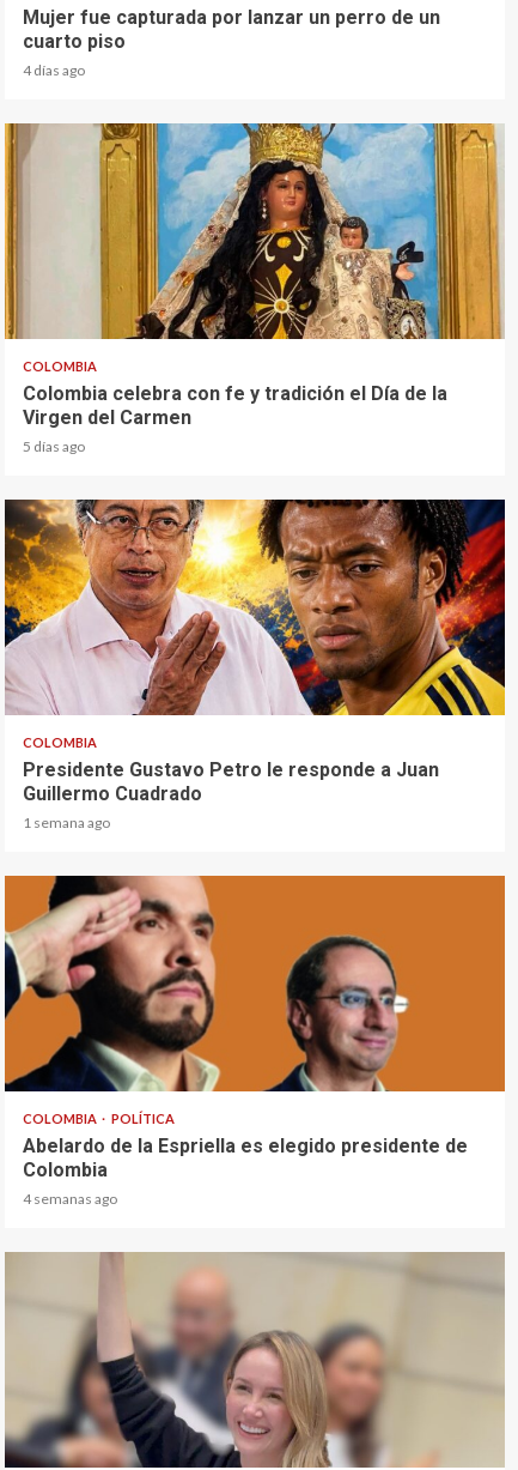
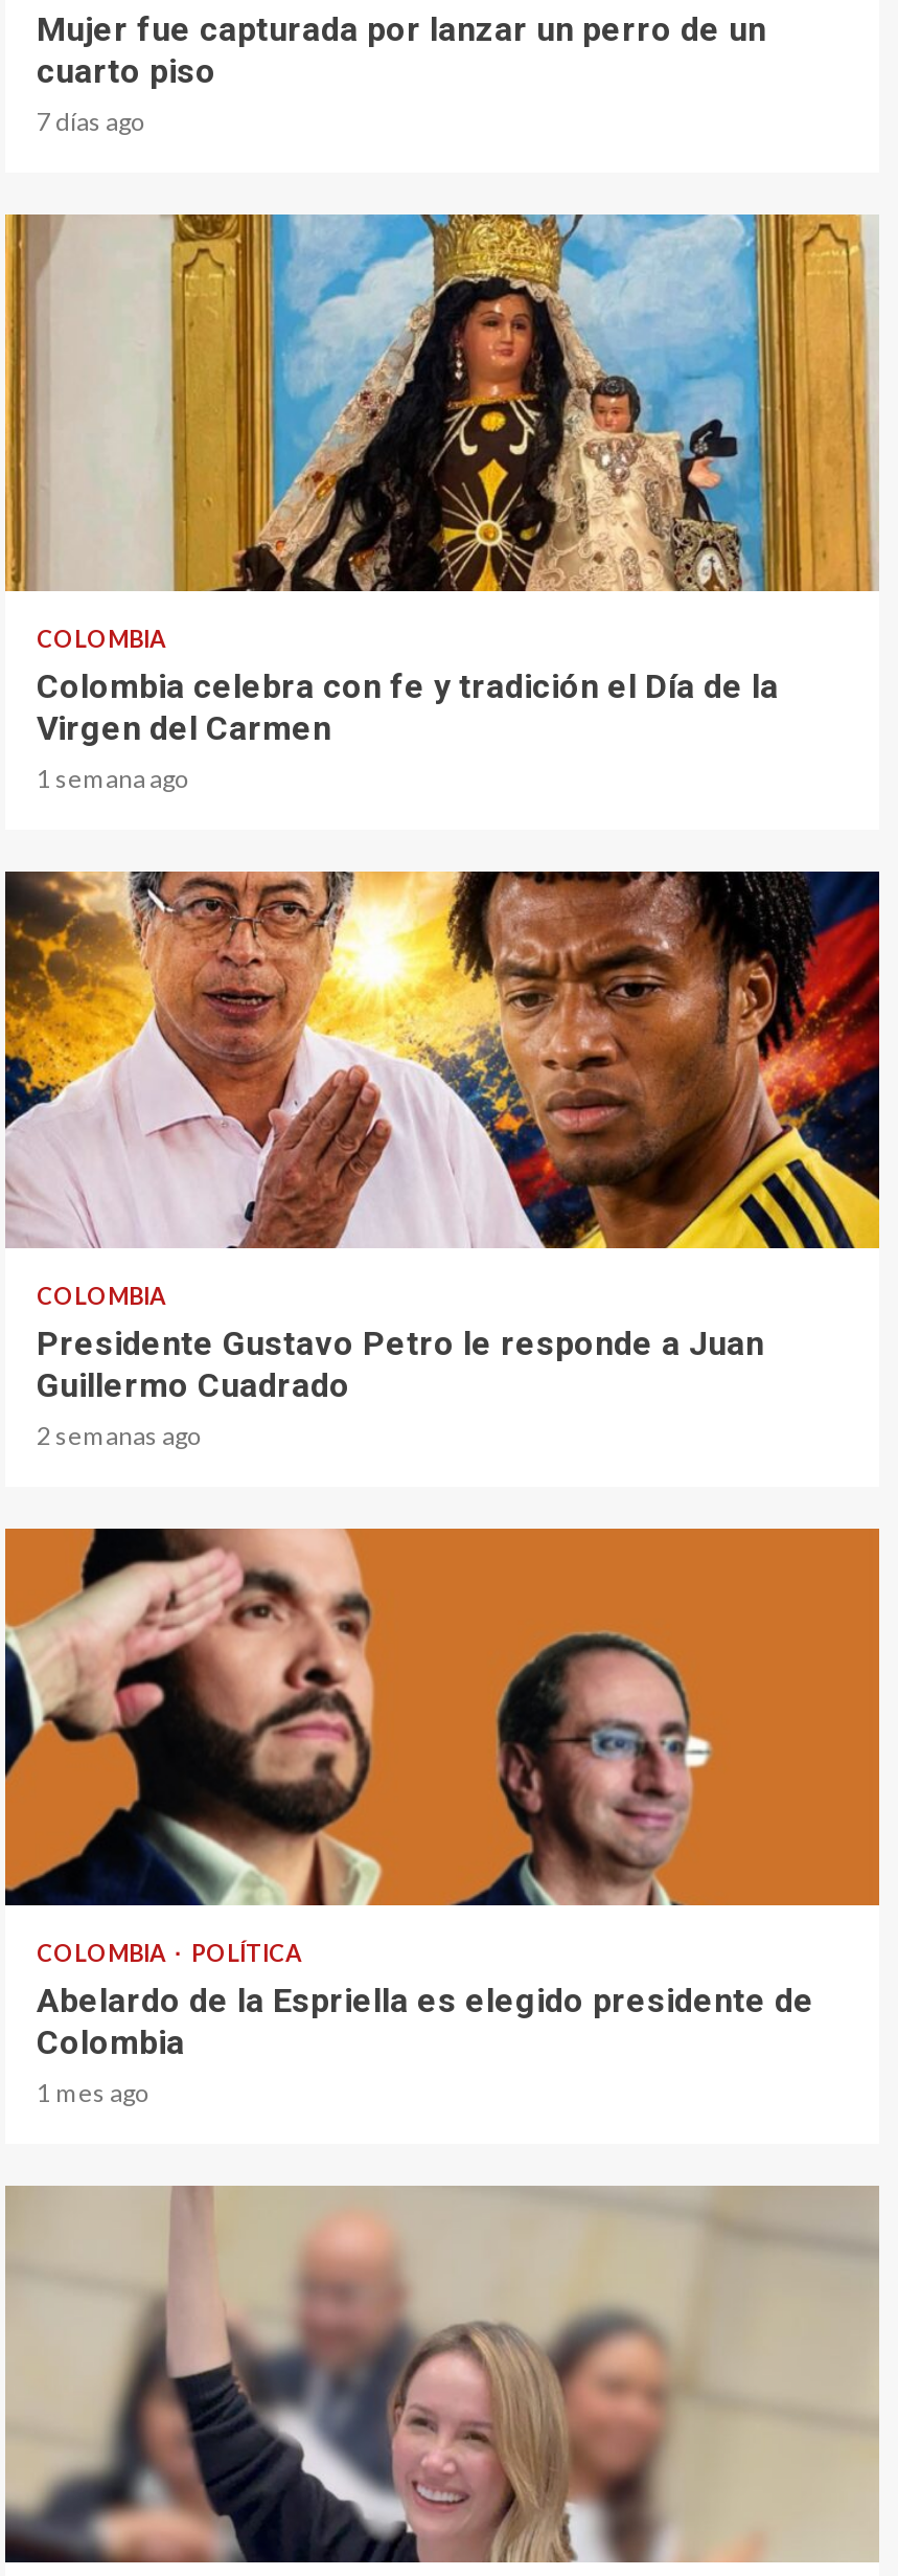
[23,61,85,79] 4 días ago -> [37,105,145,137] 7 días ago
[23,437,85,455] 5 días ago -> [37,762,189,794] 1 semana ago
[23,813,110,831] 1 semana ago -> [37,1419,202,1451] 2 semanas ago
[23,1189,117,1207] 4 semanas ago -> [37,2076,149,2108] 1 mes ago

